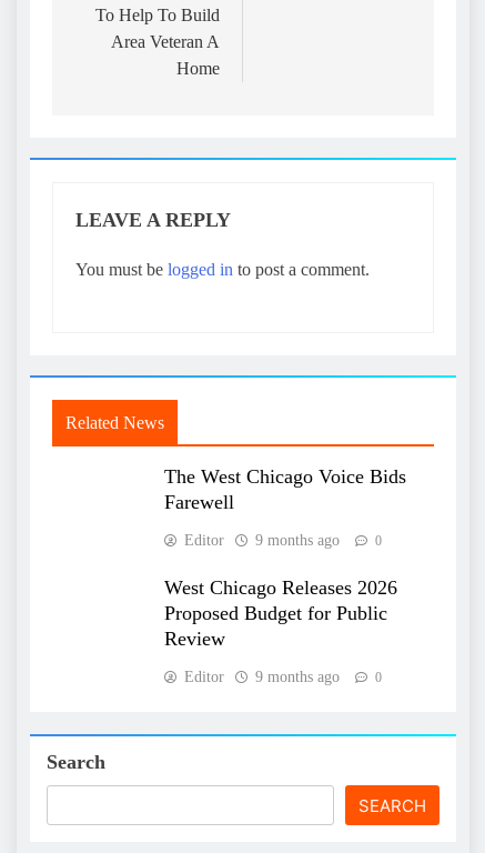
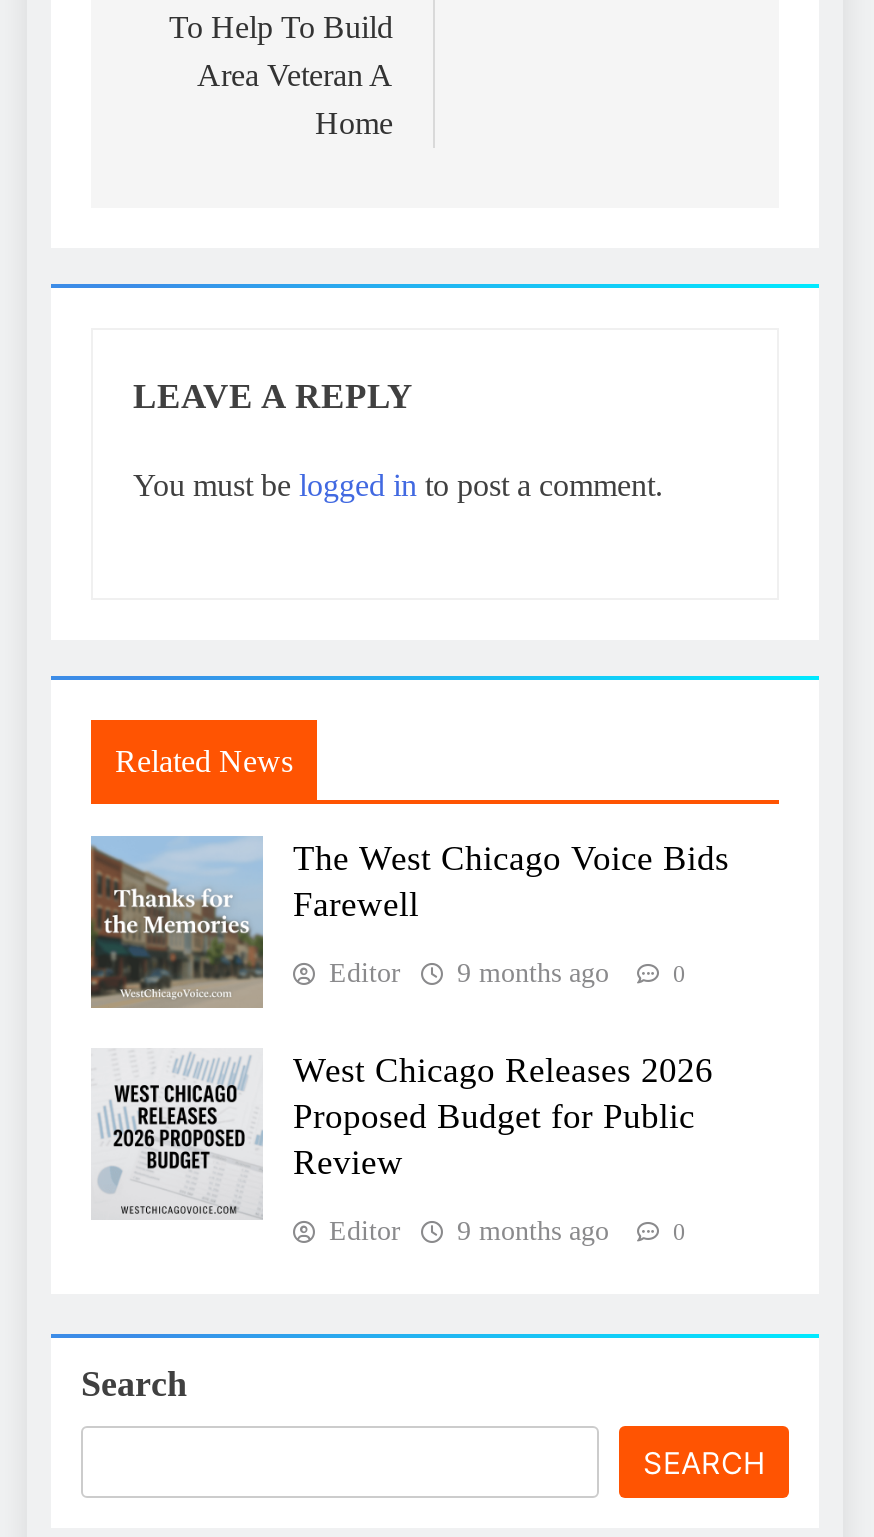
none -> [89,834,265,1010] [image]
none -> [93,1050,263,1220] [image]

